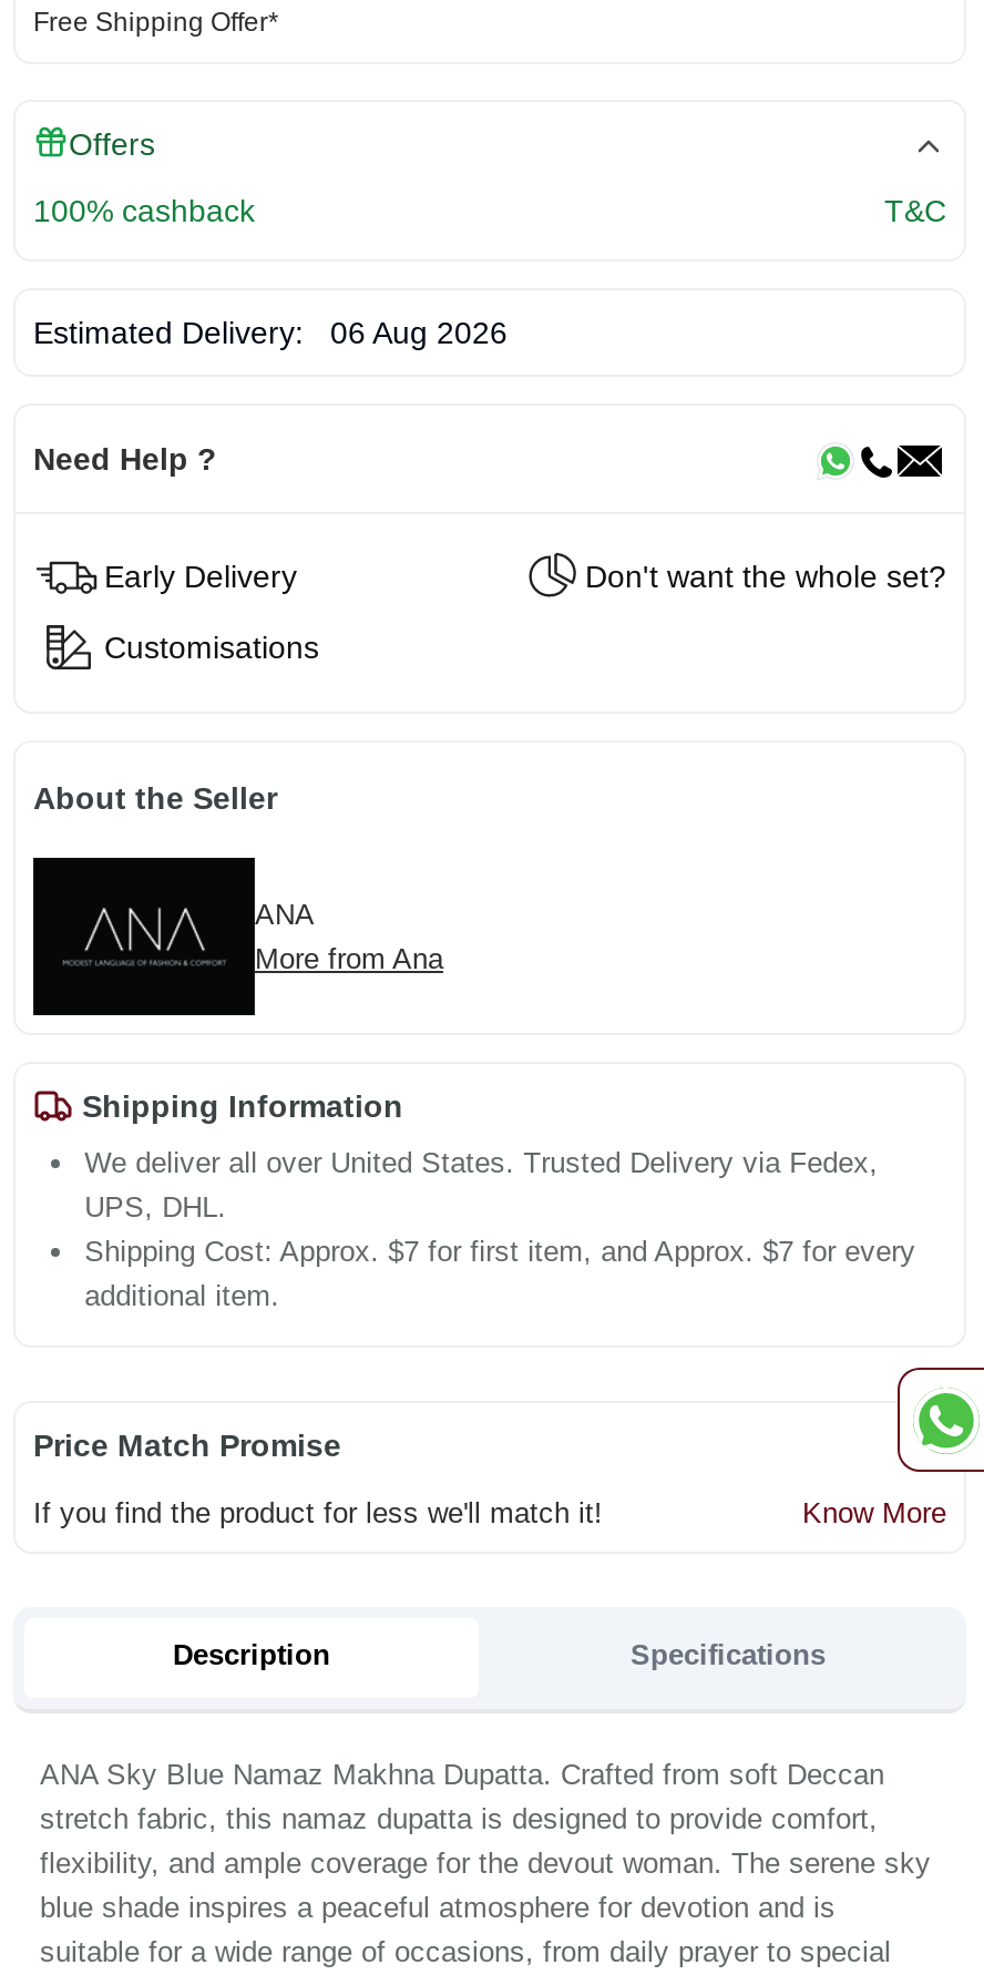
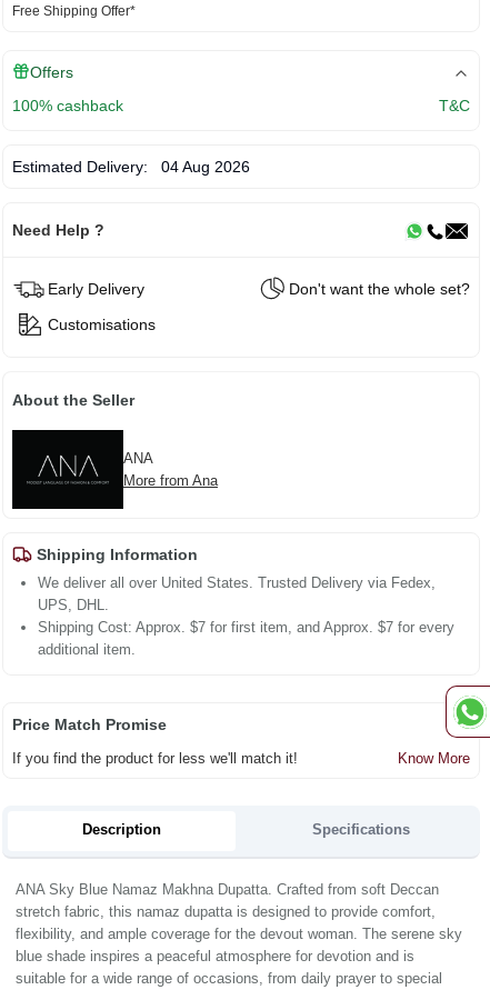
[33,314,508,350] Estimated Delivery: 06 Aug 2026 -> [12,158,250,175] Estimated Delivery: 04 Aug 2026

